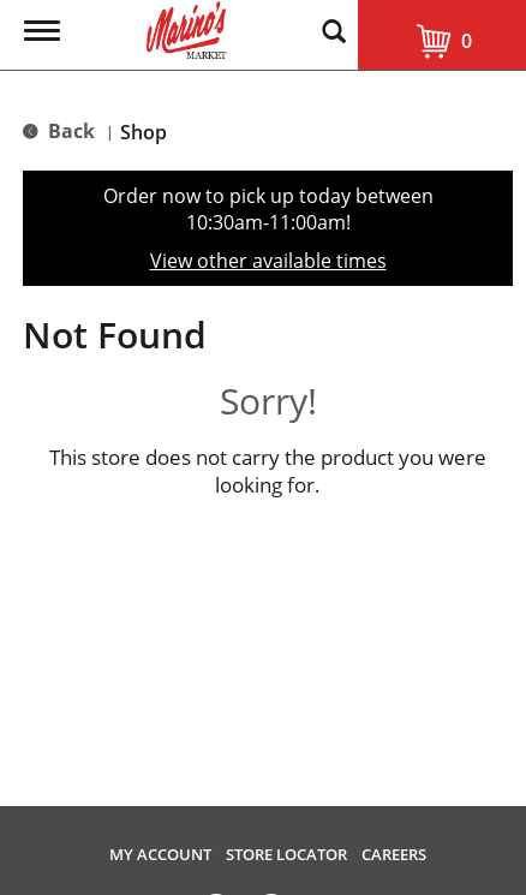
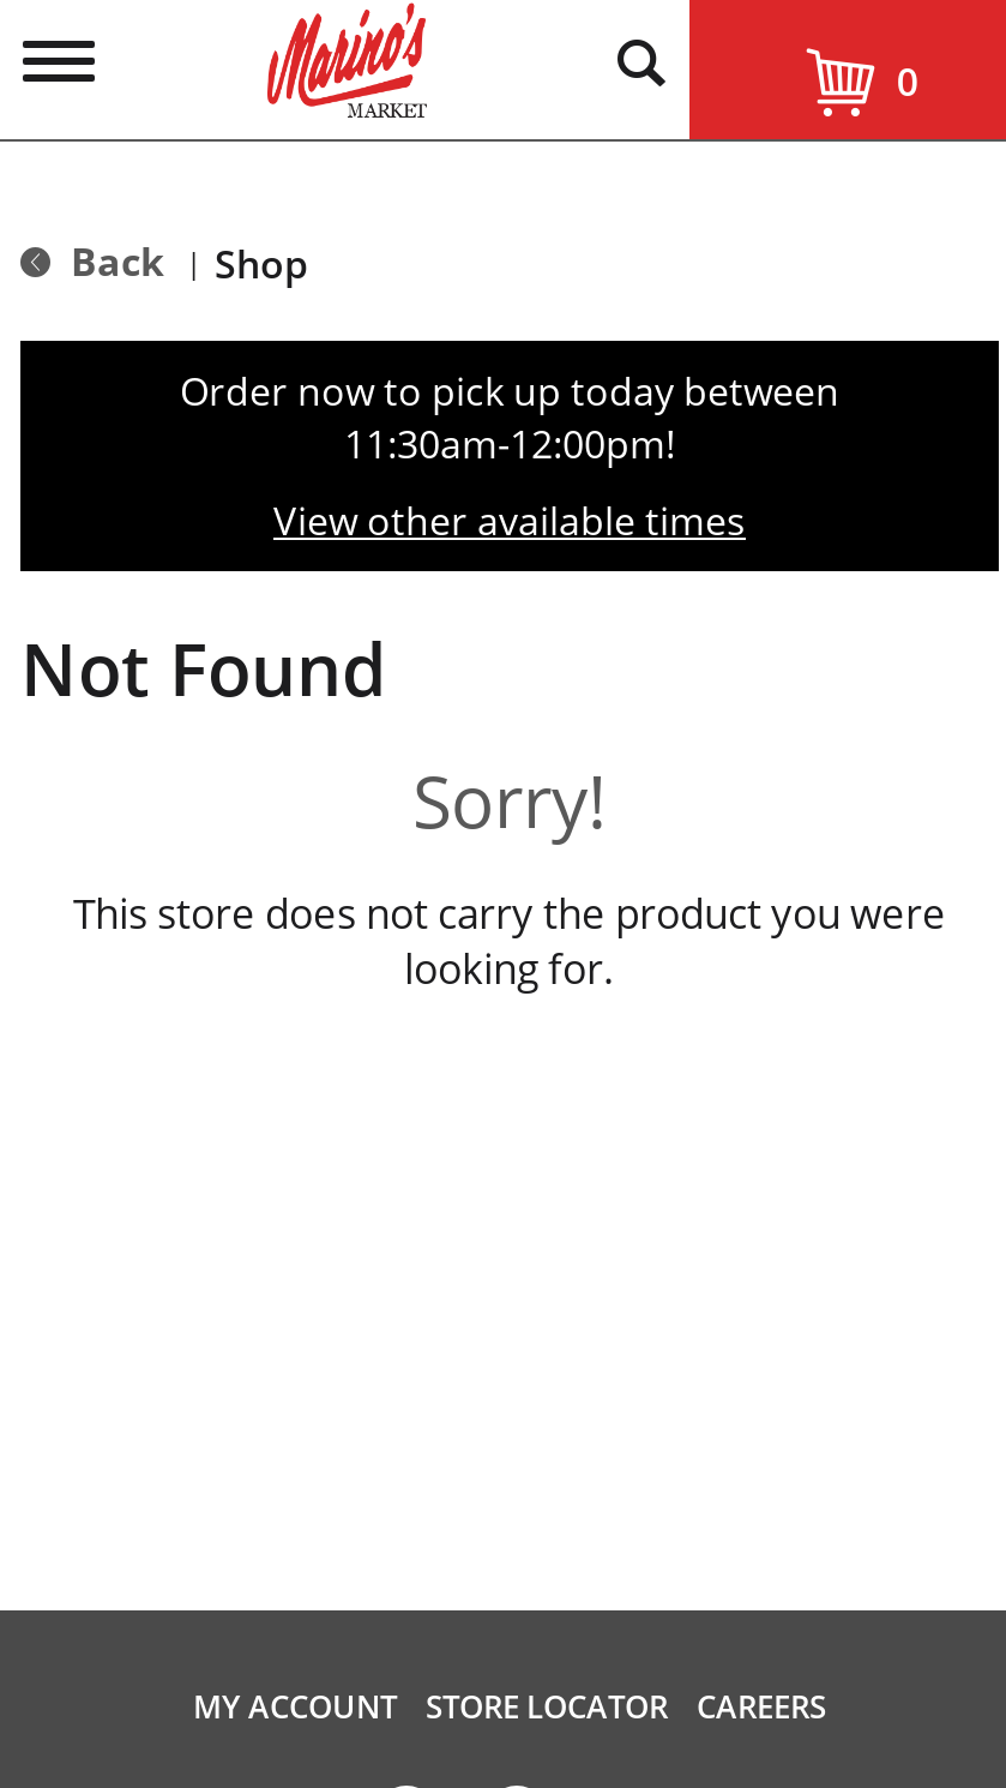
[186,209,350,235] 10:30am-11:00am! -> [344,418,675,470] 11:30am-12:00pm!

